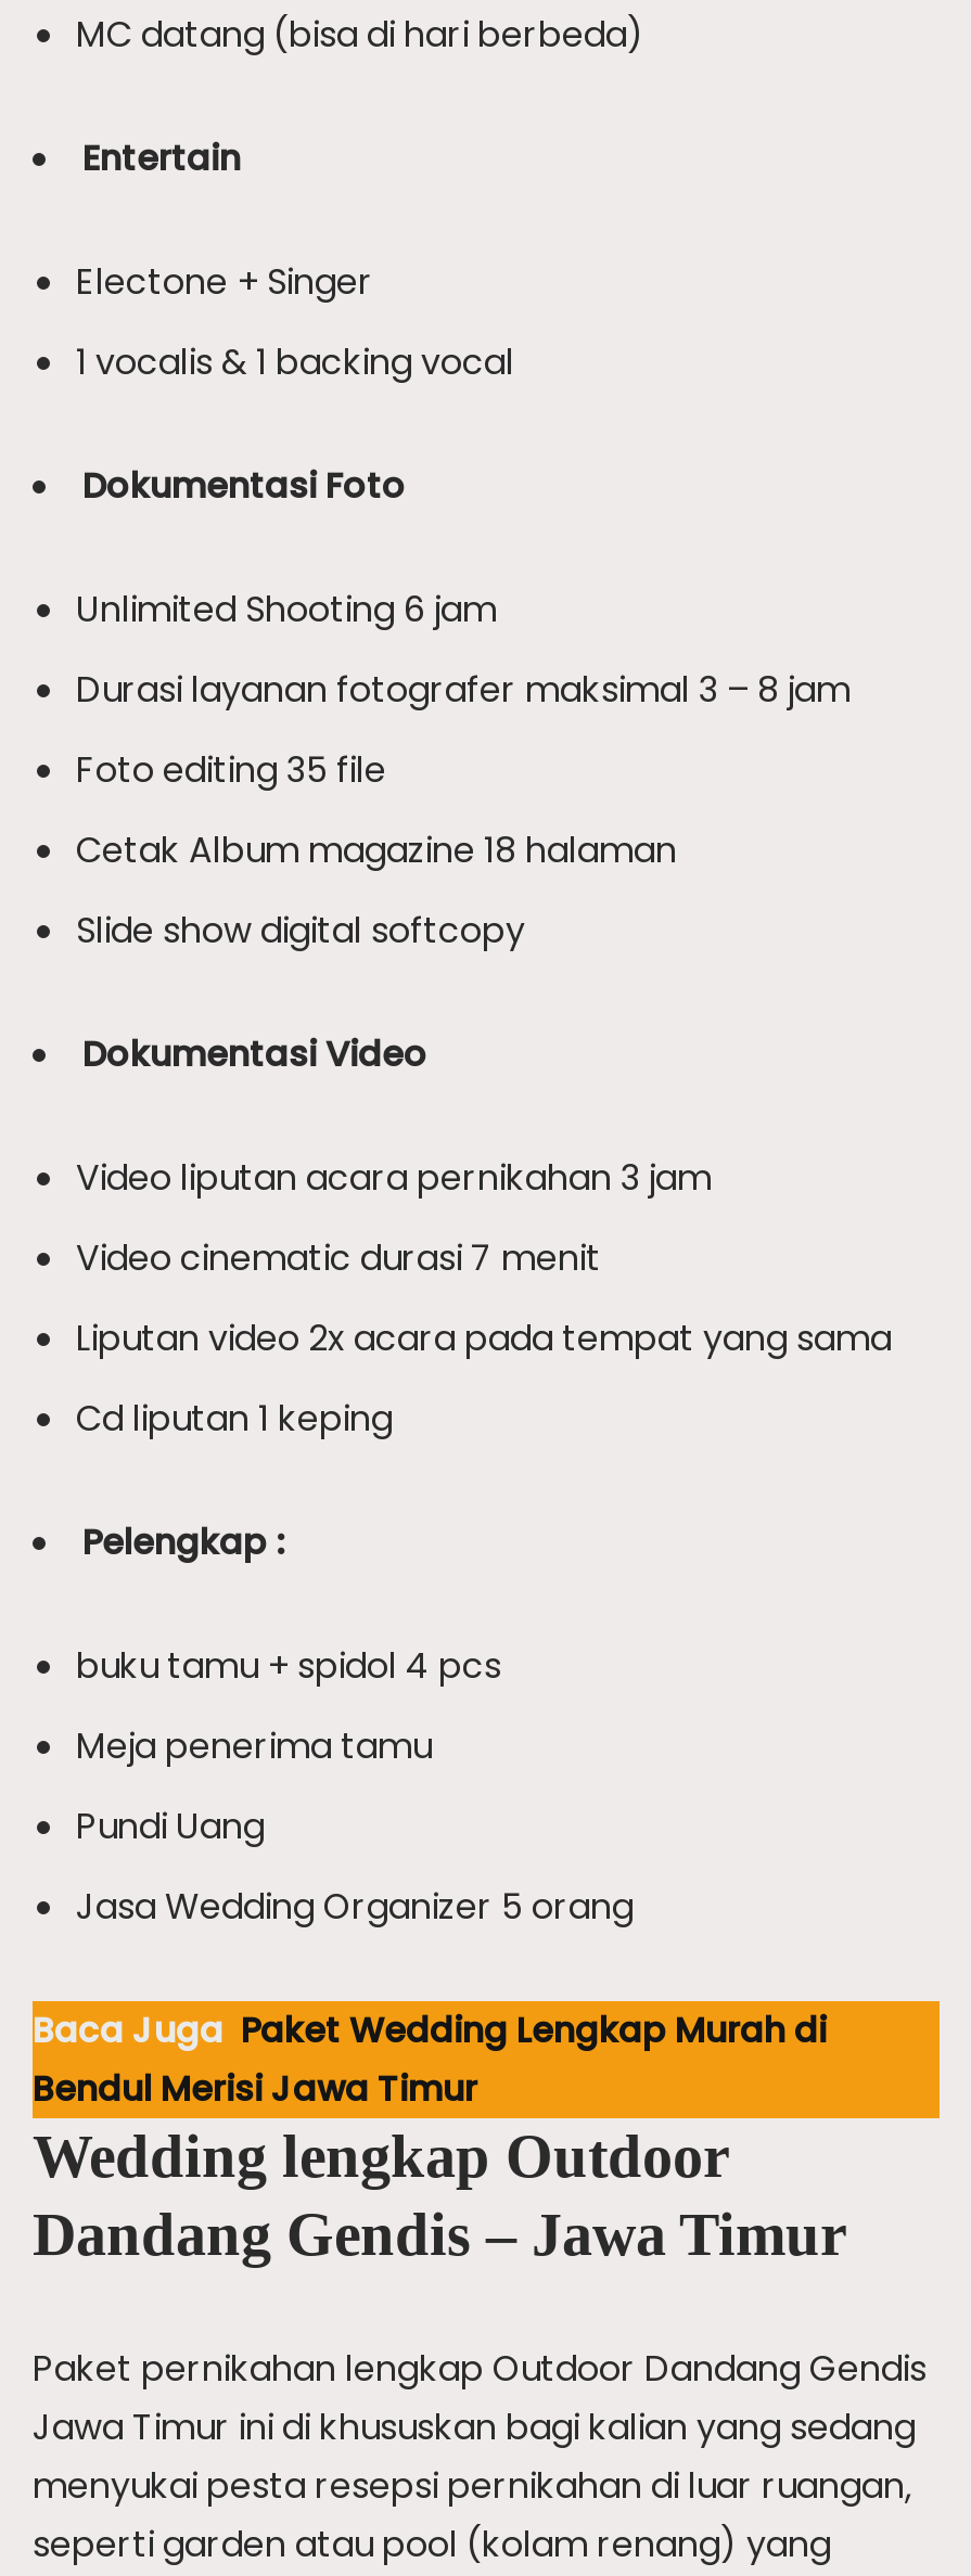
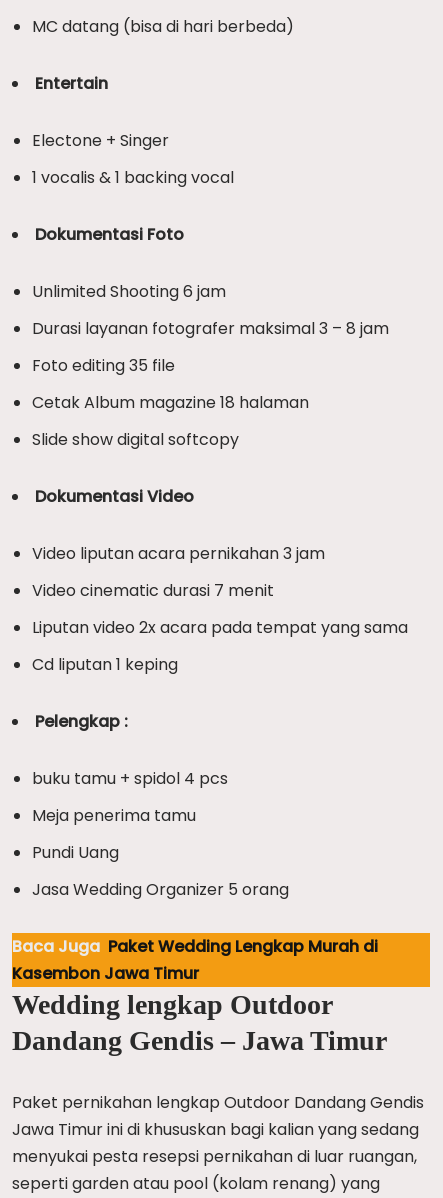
[33,2065,477,2115] Bendul Merisi Jawa Timur -> [12,962,199,985] Kasembon Jawa Timur

